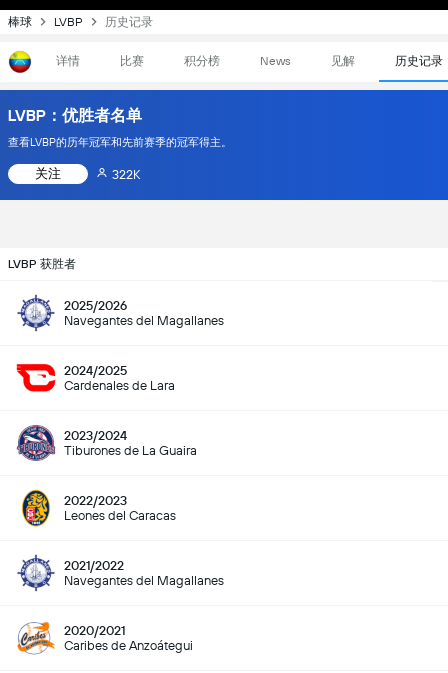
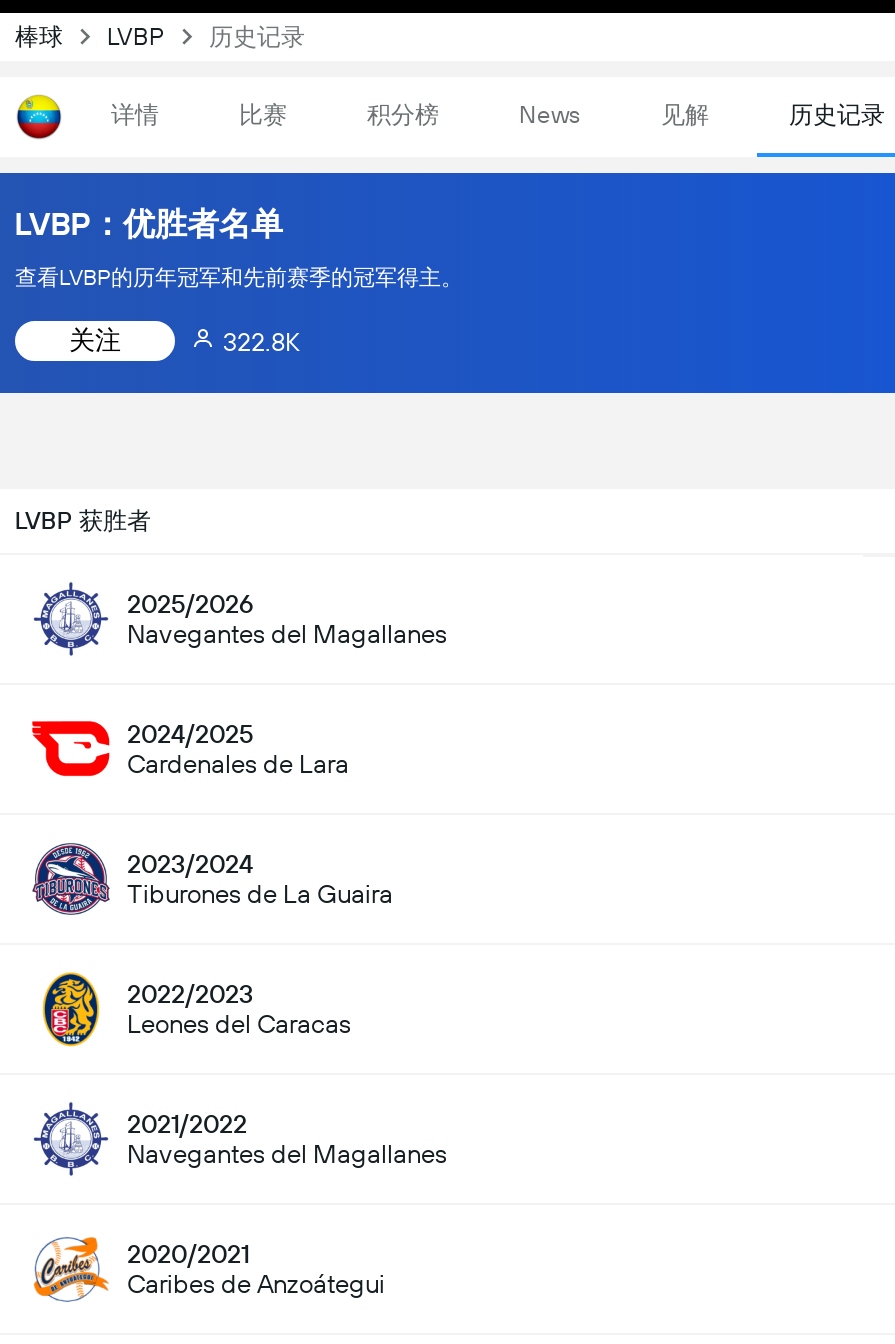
[112,166,140,181] 322K -> [223,326,299,356] 322.8K

